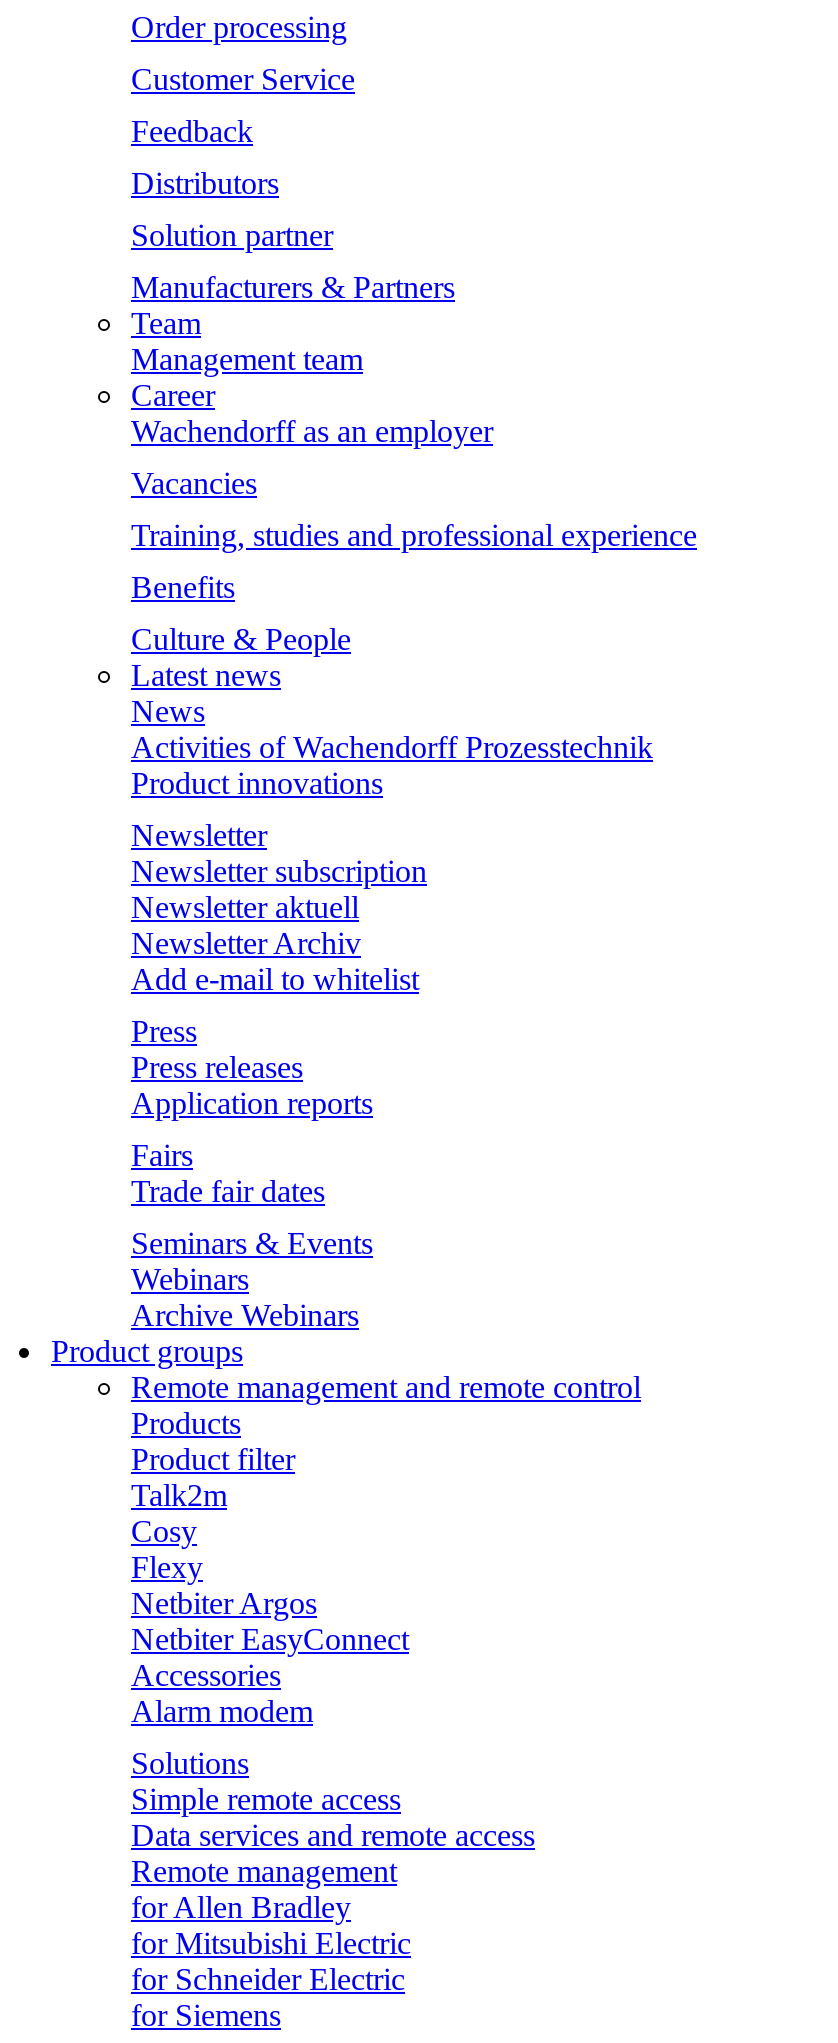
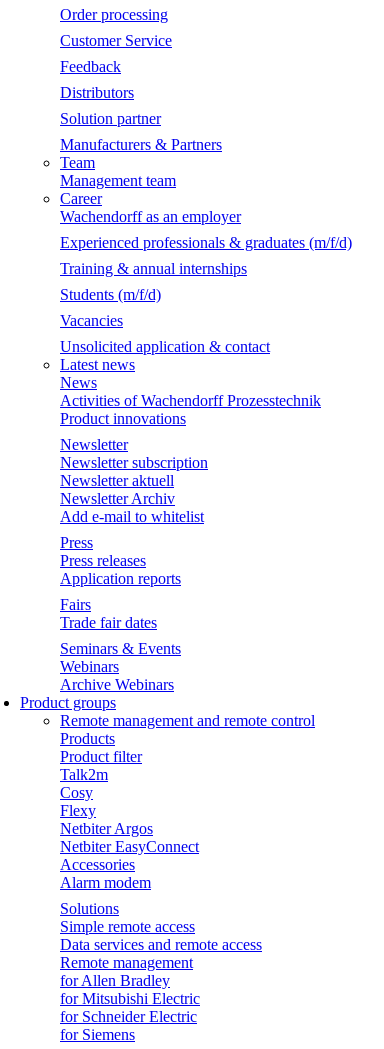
none -> [60,234,352,303] Experienced professionals & graduates (m/f/d) | Training & annual internships | Students (m/f/d)
moved [131,466,257,500] -> [60,312,123,329]: Vacancies
[131,518,697,656] Training, studies and professional experience | Benefits | Culture & People -> [60,338,270,355] Unsolicited application & contact

